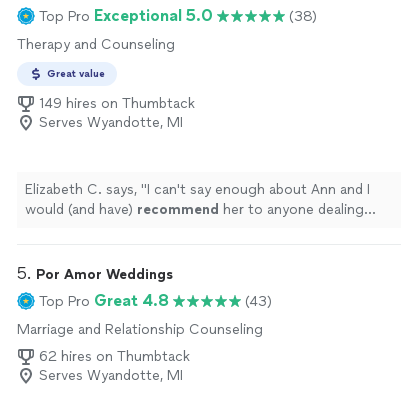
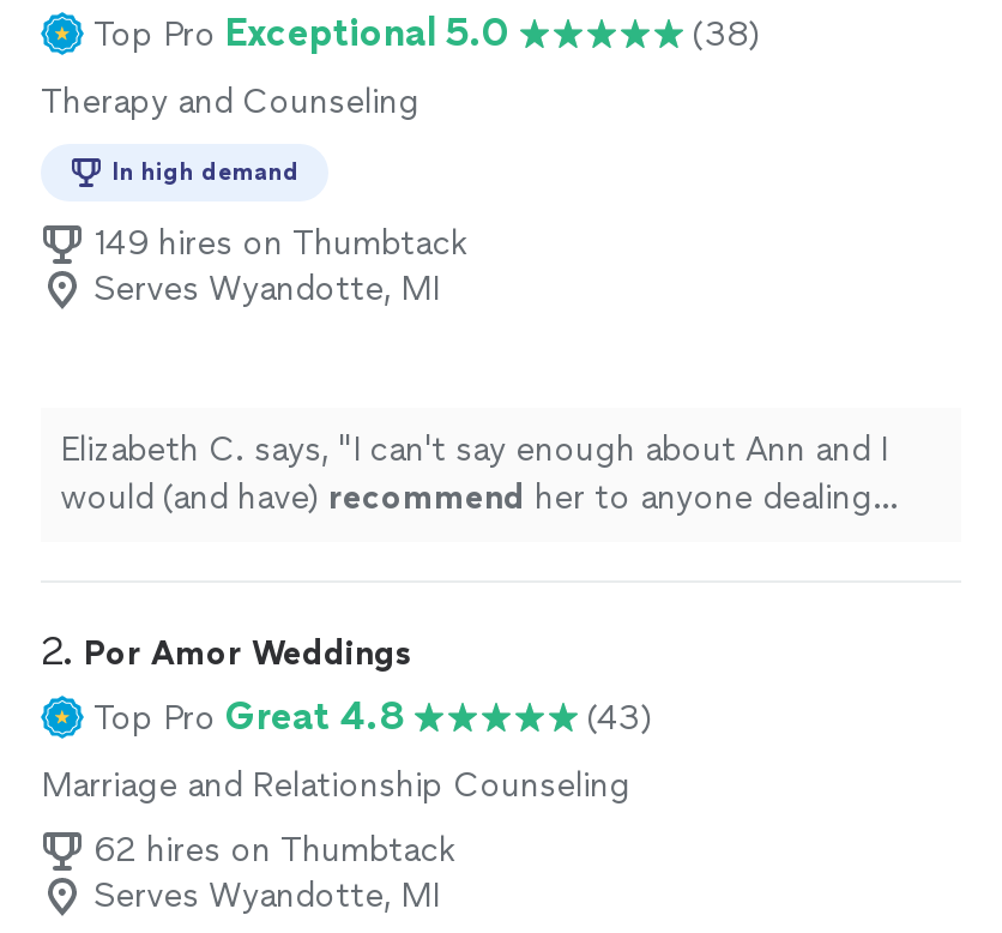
[47,67,105,80] Great value -> [113,156,300,187] In high demand
[17,264,173,283] 5. Por Amor Weddings -> [41,629,412,674] 2. Por Amor Weddings

